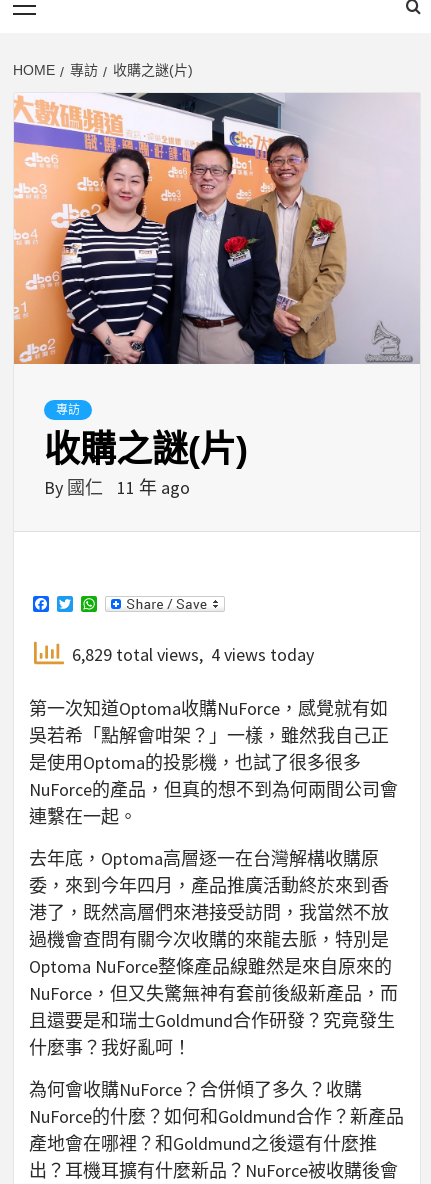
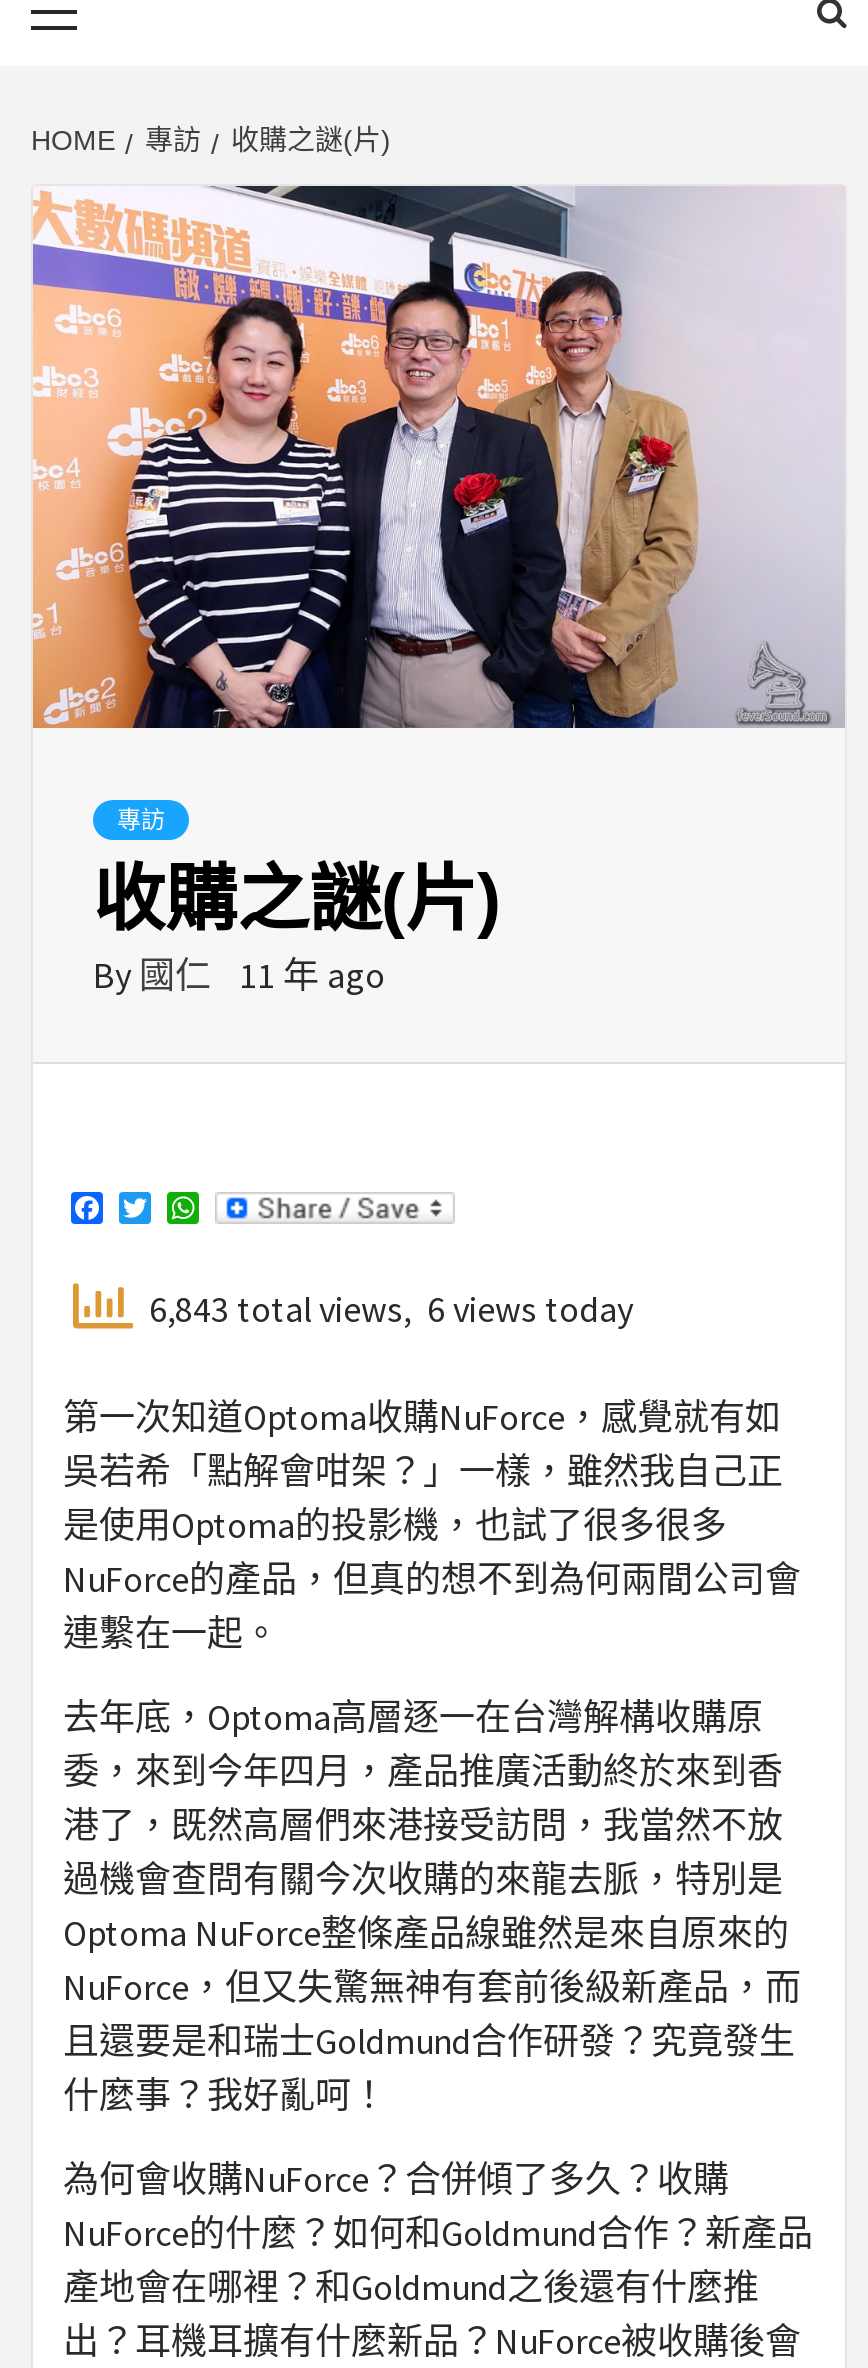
[64,642,314,665] 6,829 total views, 4 views today -> [133,1285,633,1331] 6,843 total views, 6 views today

